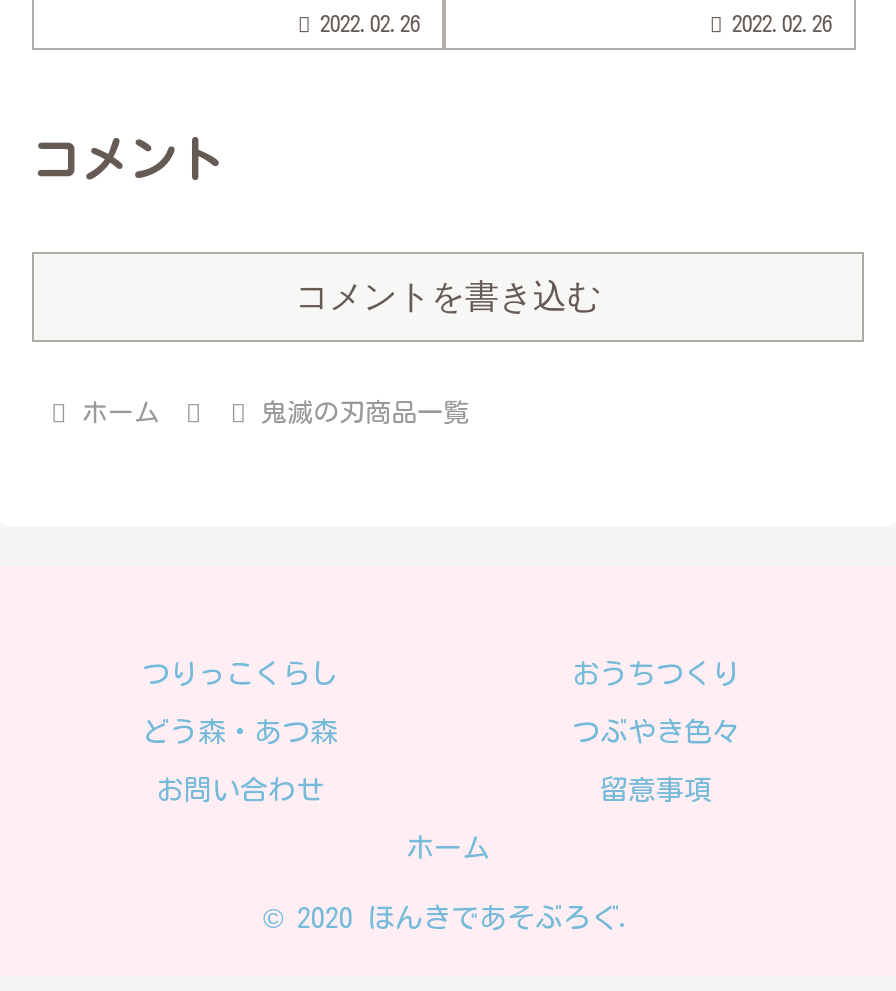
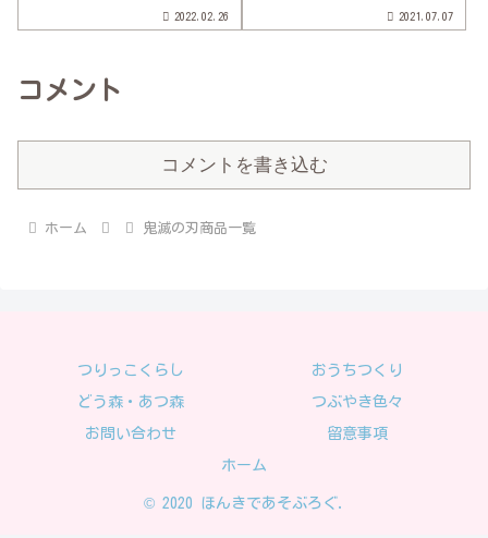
[722,13,832,33] 2022.02.26 -> [393,11,453,22] 2021.07.07

